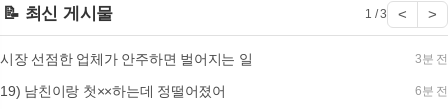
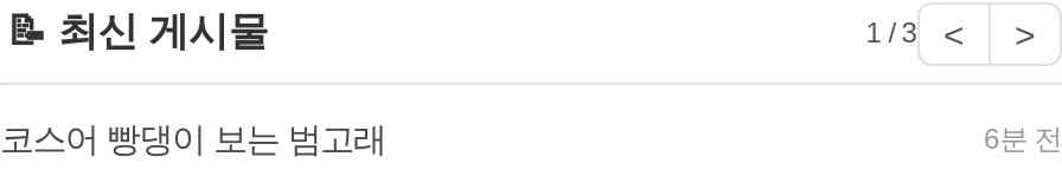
[0,51,448,99] 시장 선점한 업체가 안주하면 벌어지는 일 | 3분 전 | 19) 남친이랑 첫××하는데 정떨어졌어 -> [0,121,385,159] 코스어 빵댕이 보는 범고래

